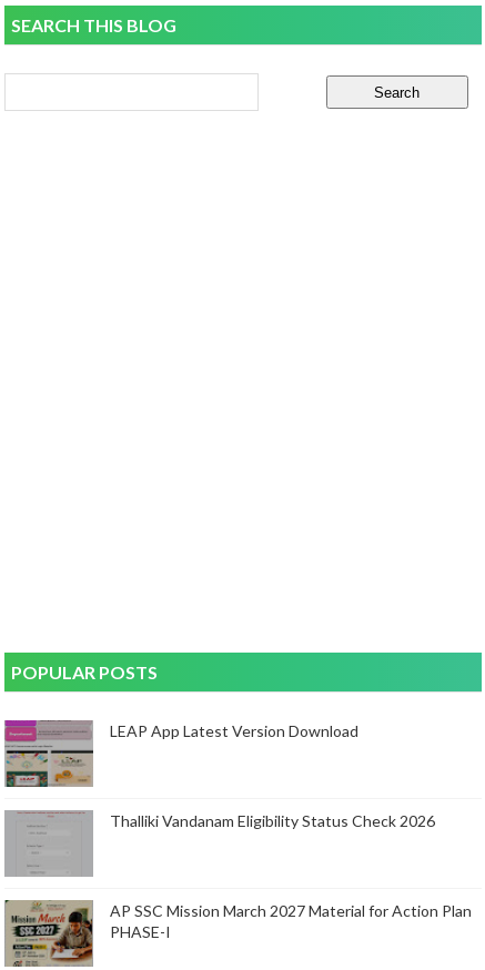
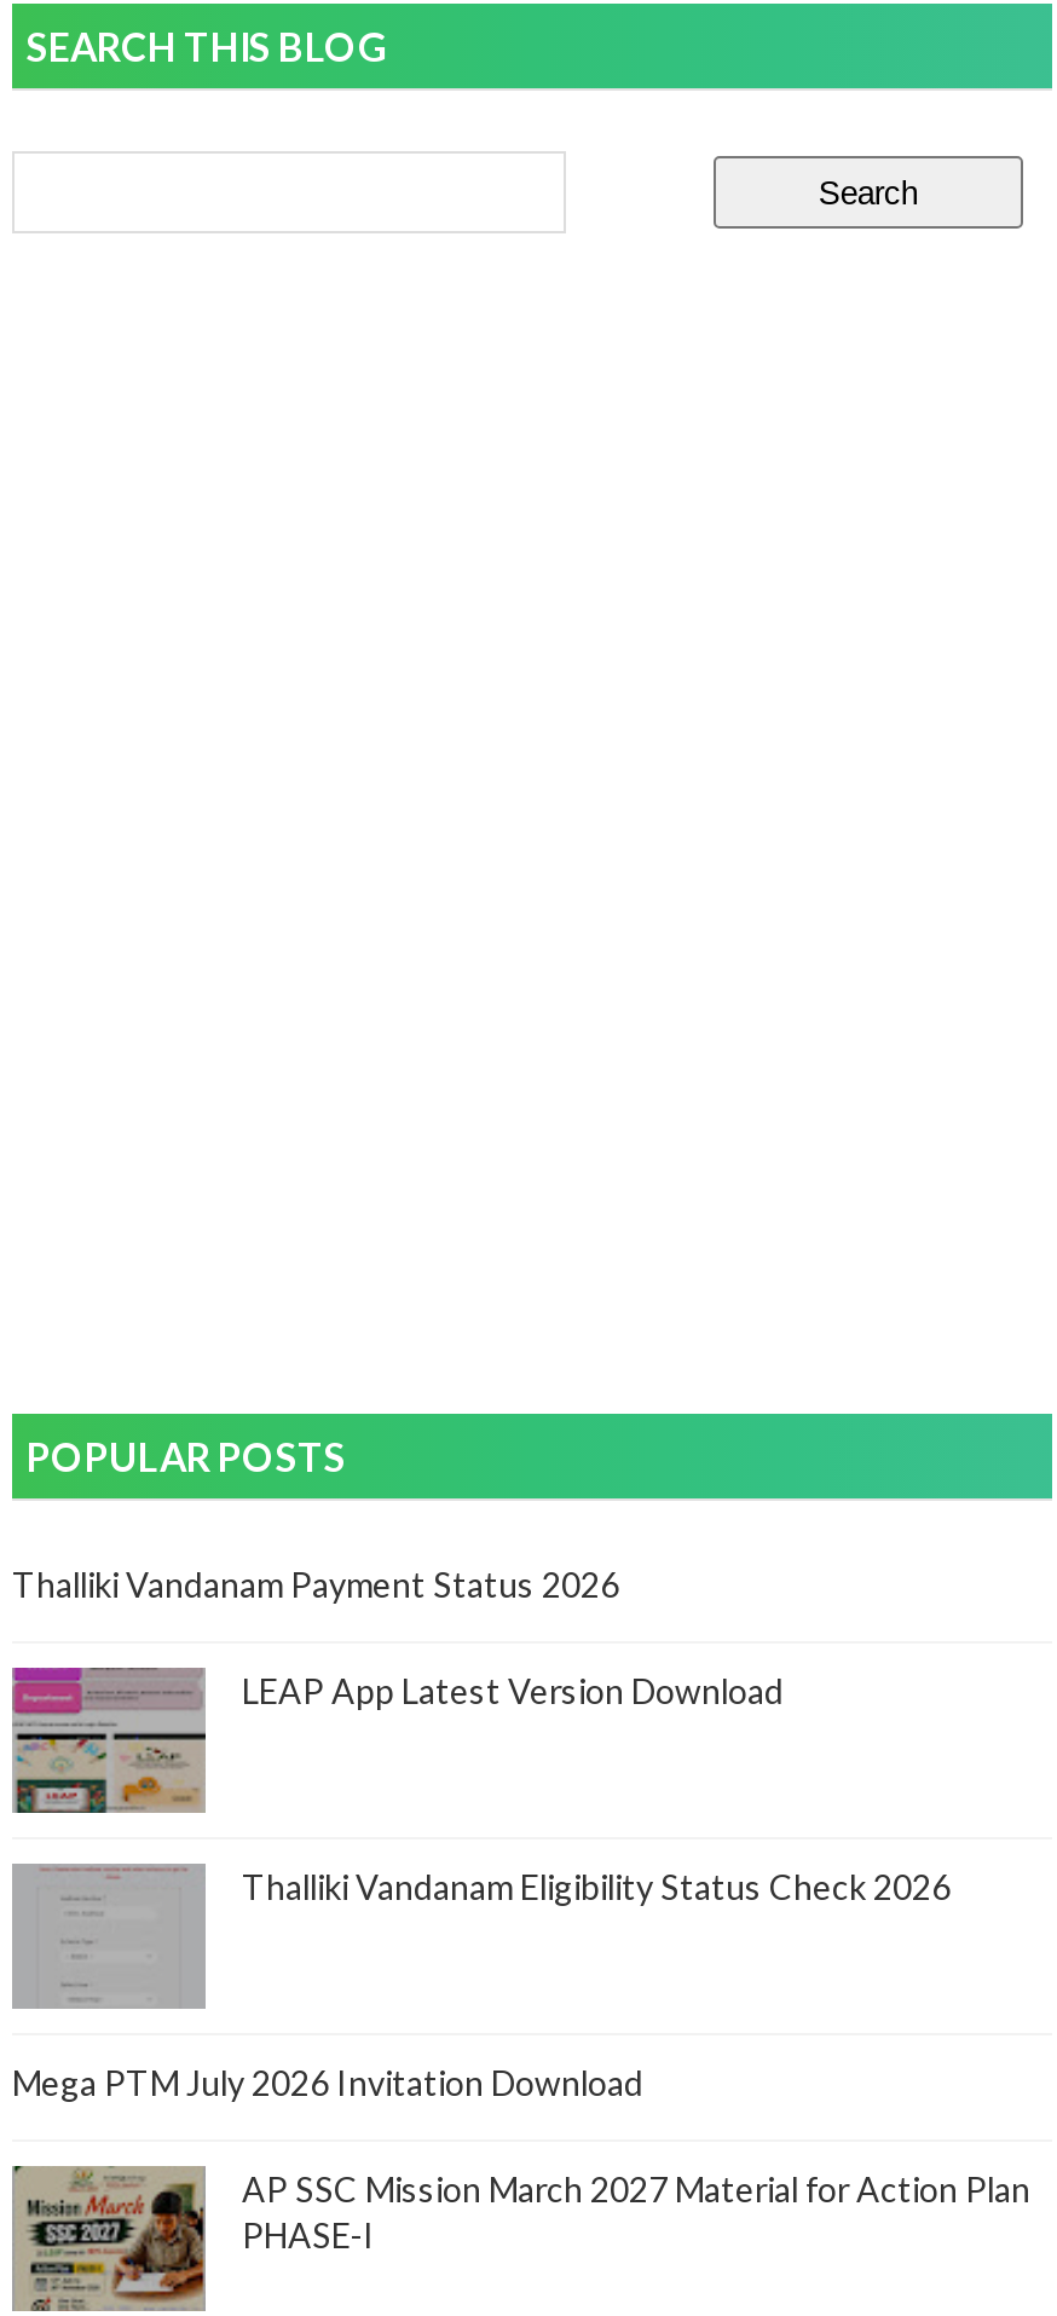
none -> [12,1564,619,1605] Thalliki Vandanam Payment Status 2026
none -> [12,2062,643,2103] Mega PTM July 2026 Invitation Download

